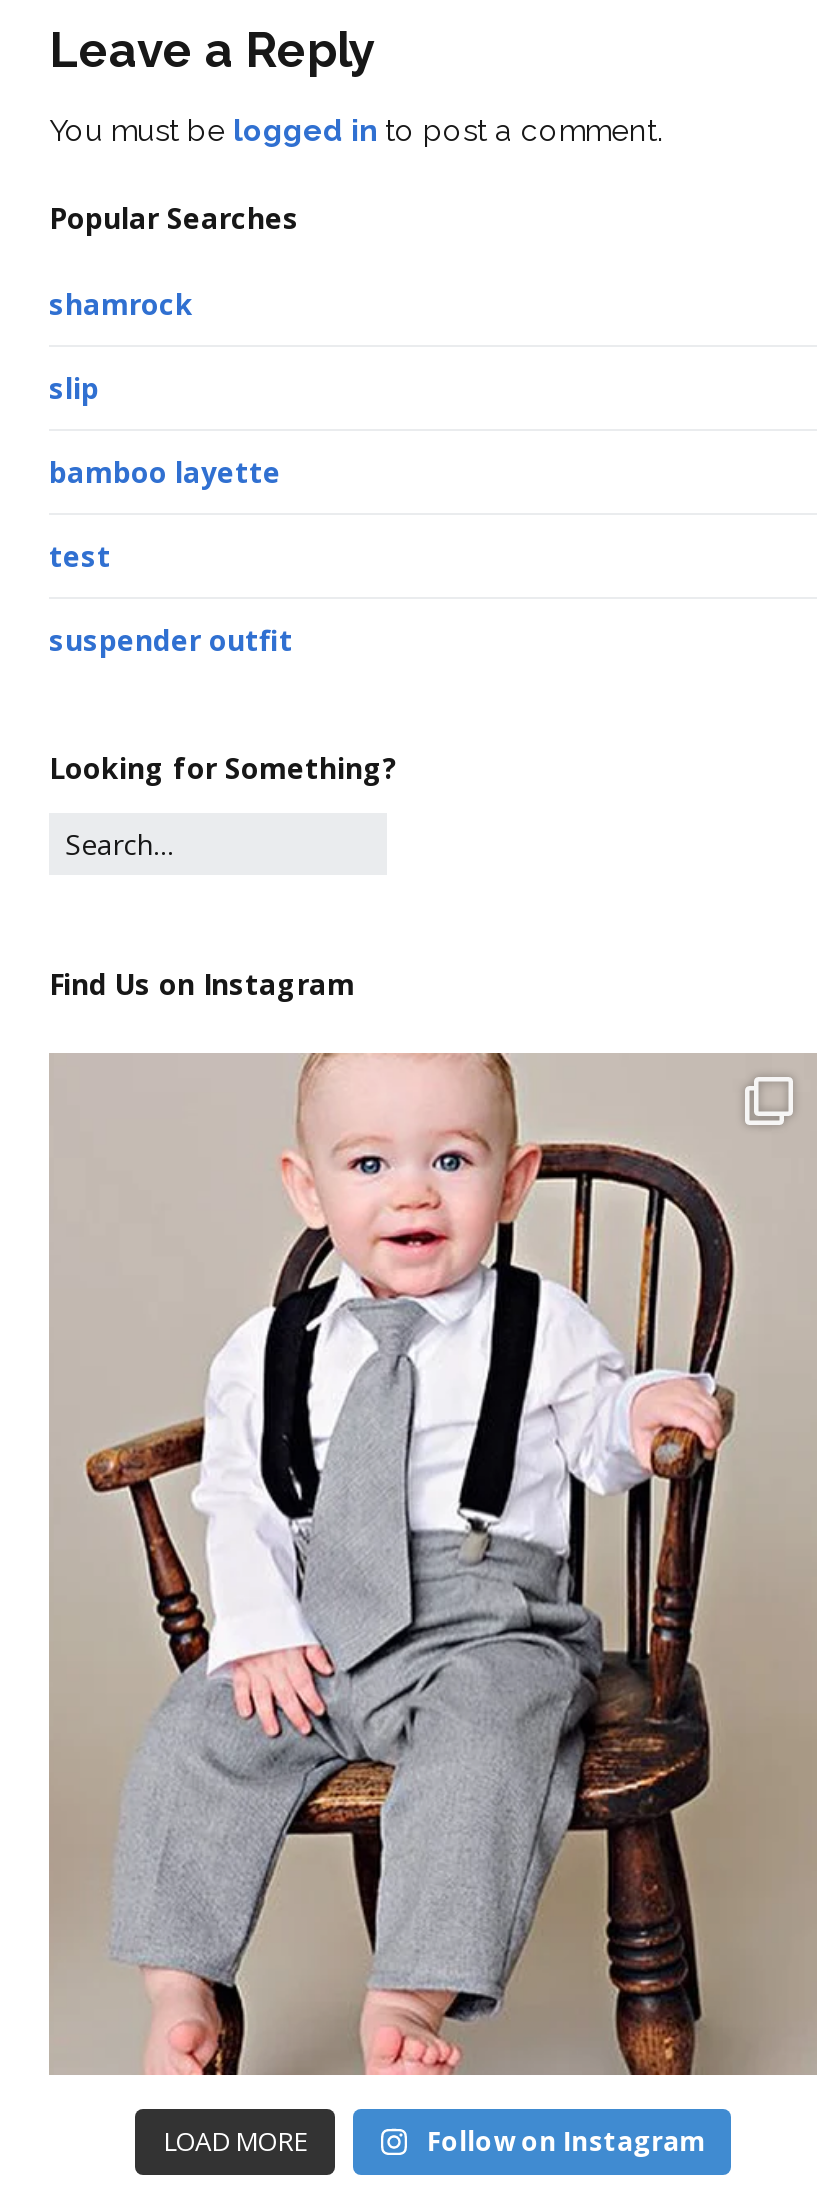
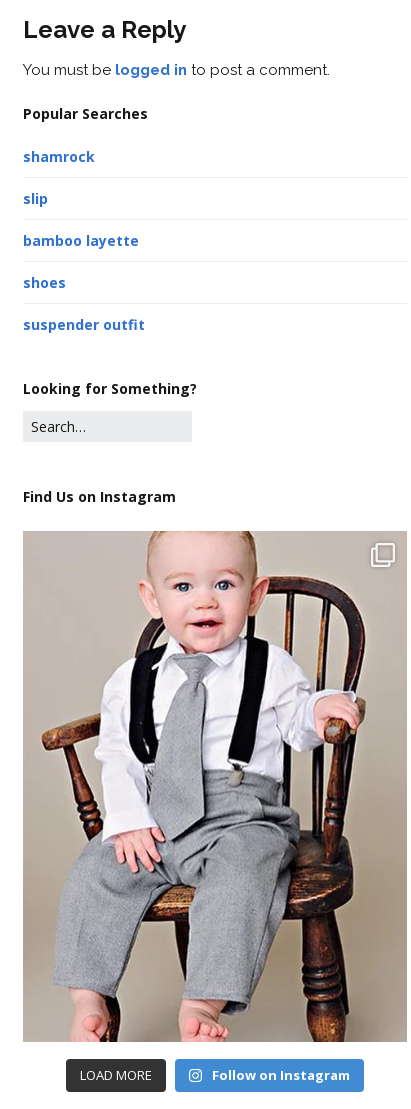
[49,538,111,576] test -> [23,273,66,292] shoes

